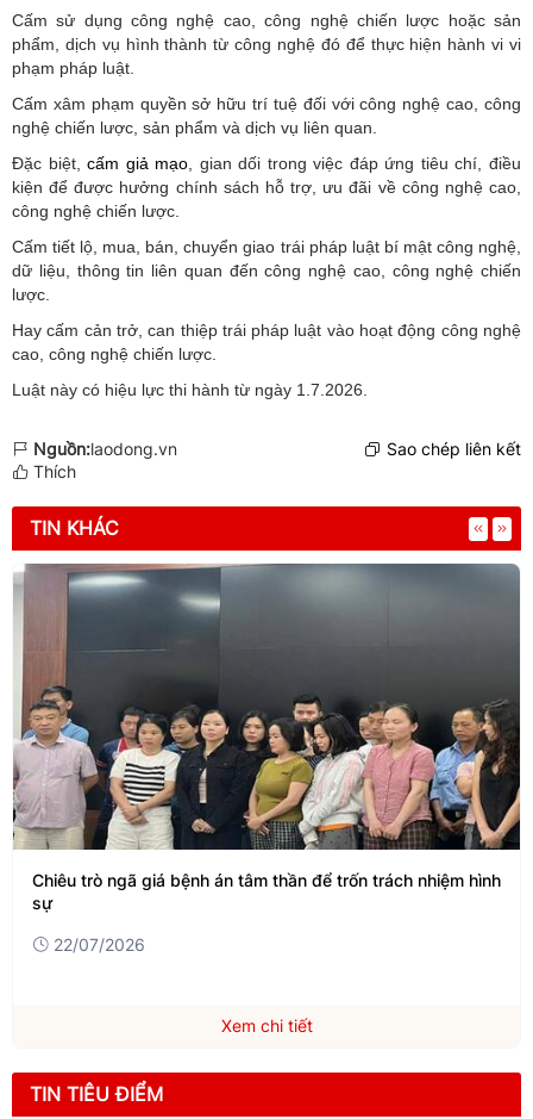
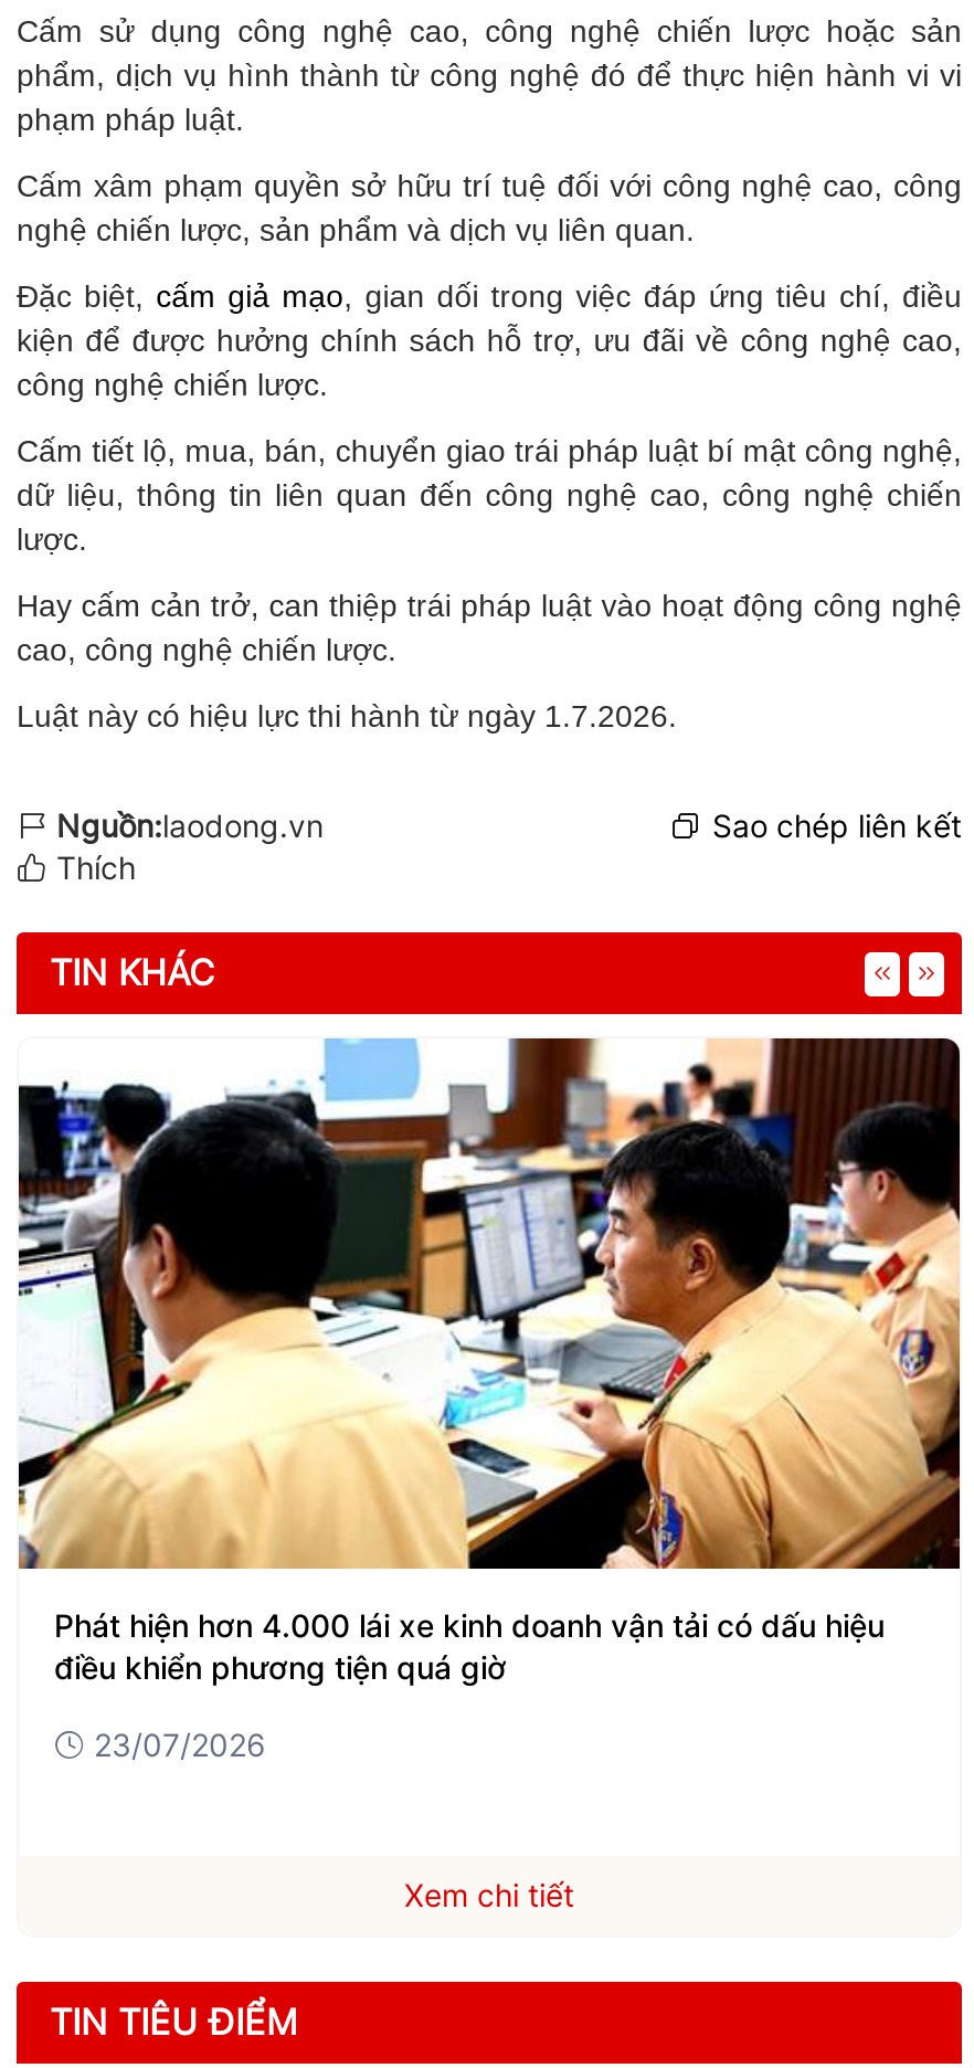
[12,562,521,913] [image] | Chiêu trò ngã giá bệnh án tâm thần để trốn trách nhiệm hình | sự -> [17,1036,962,1687] [image] | Phát hiện hơn 4.000 lái xe kinh doanh vận tải có dấu hiệu | điều khiển phương tiện quá giờ
[54,935,145,955] 22/07/2026 -> [94,1726,266,1764] 23/07/2026

